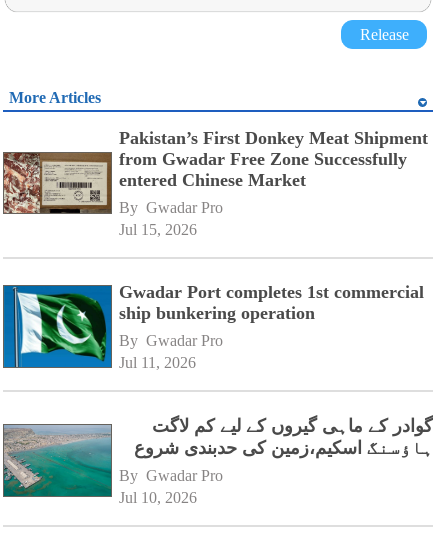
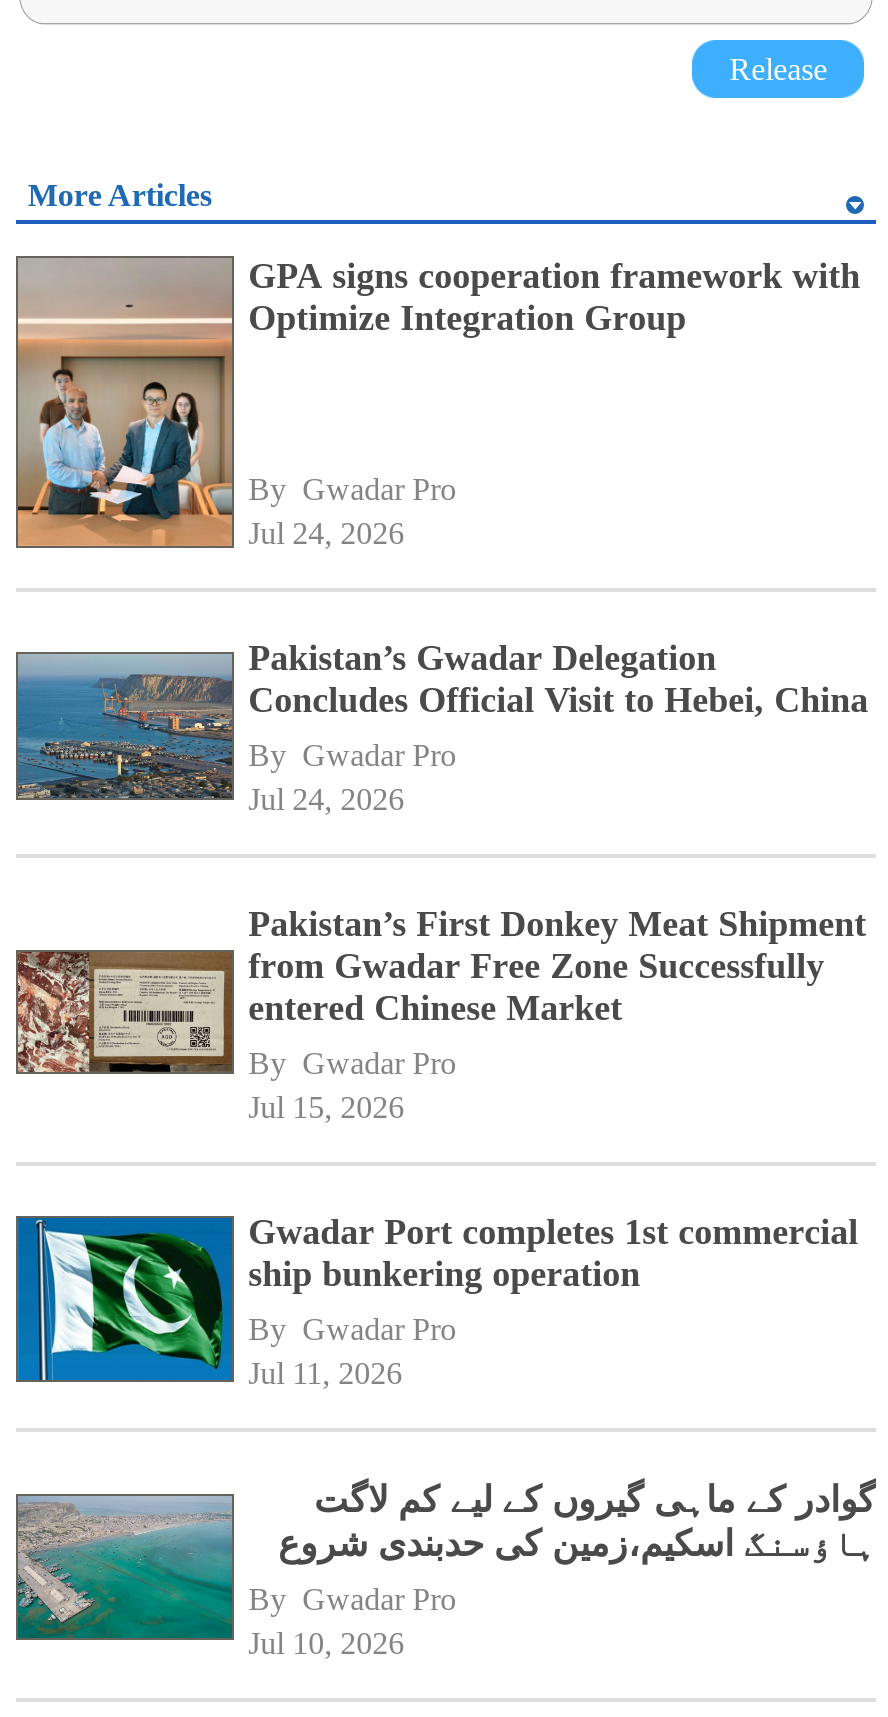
none -> [14,254,860,550] [image] | GPA signs cooperation framework with | Optimize Integration Group
none -> [14,471,868,815] [image] | By Gwadar Pro | Jul 24, 2026 | Pakistan’s Gwadar Delegation | Concludes Official Visit to Hebei, China | By Gwadar Pro | Jul 24, 2026

